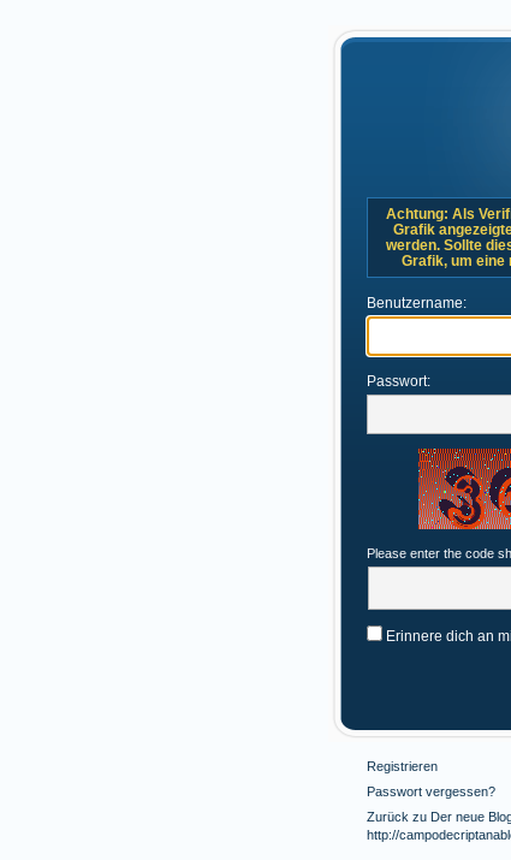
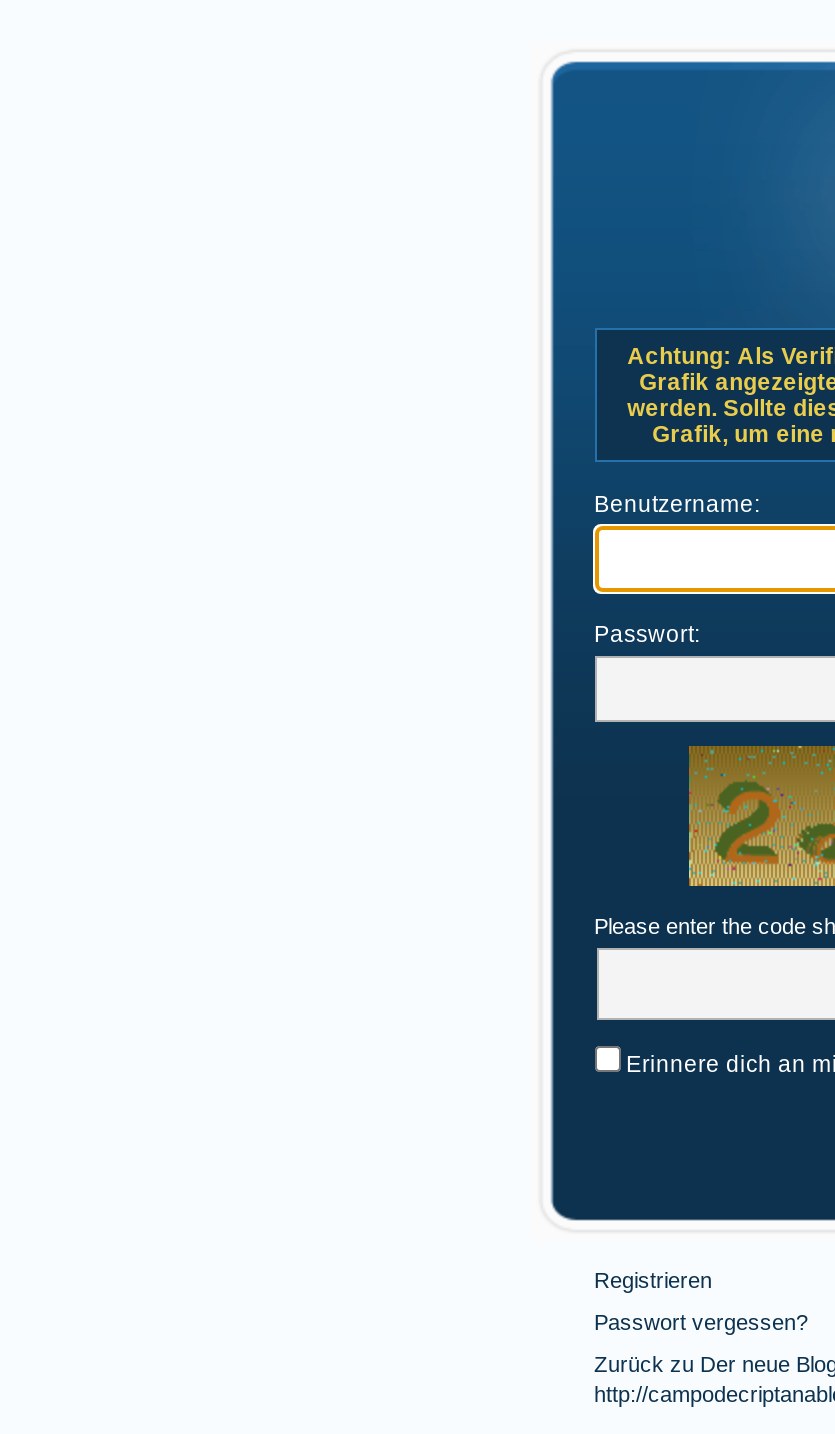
[417,447,507,530] [image] -> [681,746,829,888] [image]

